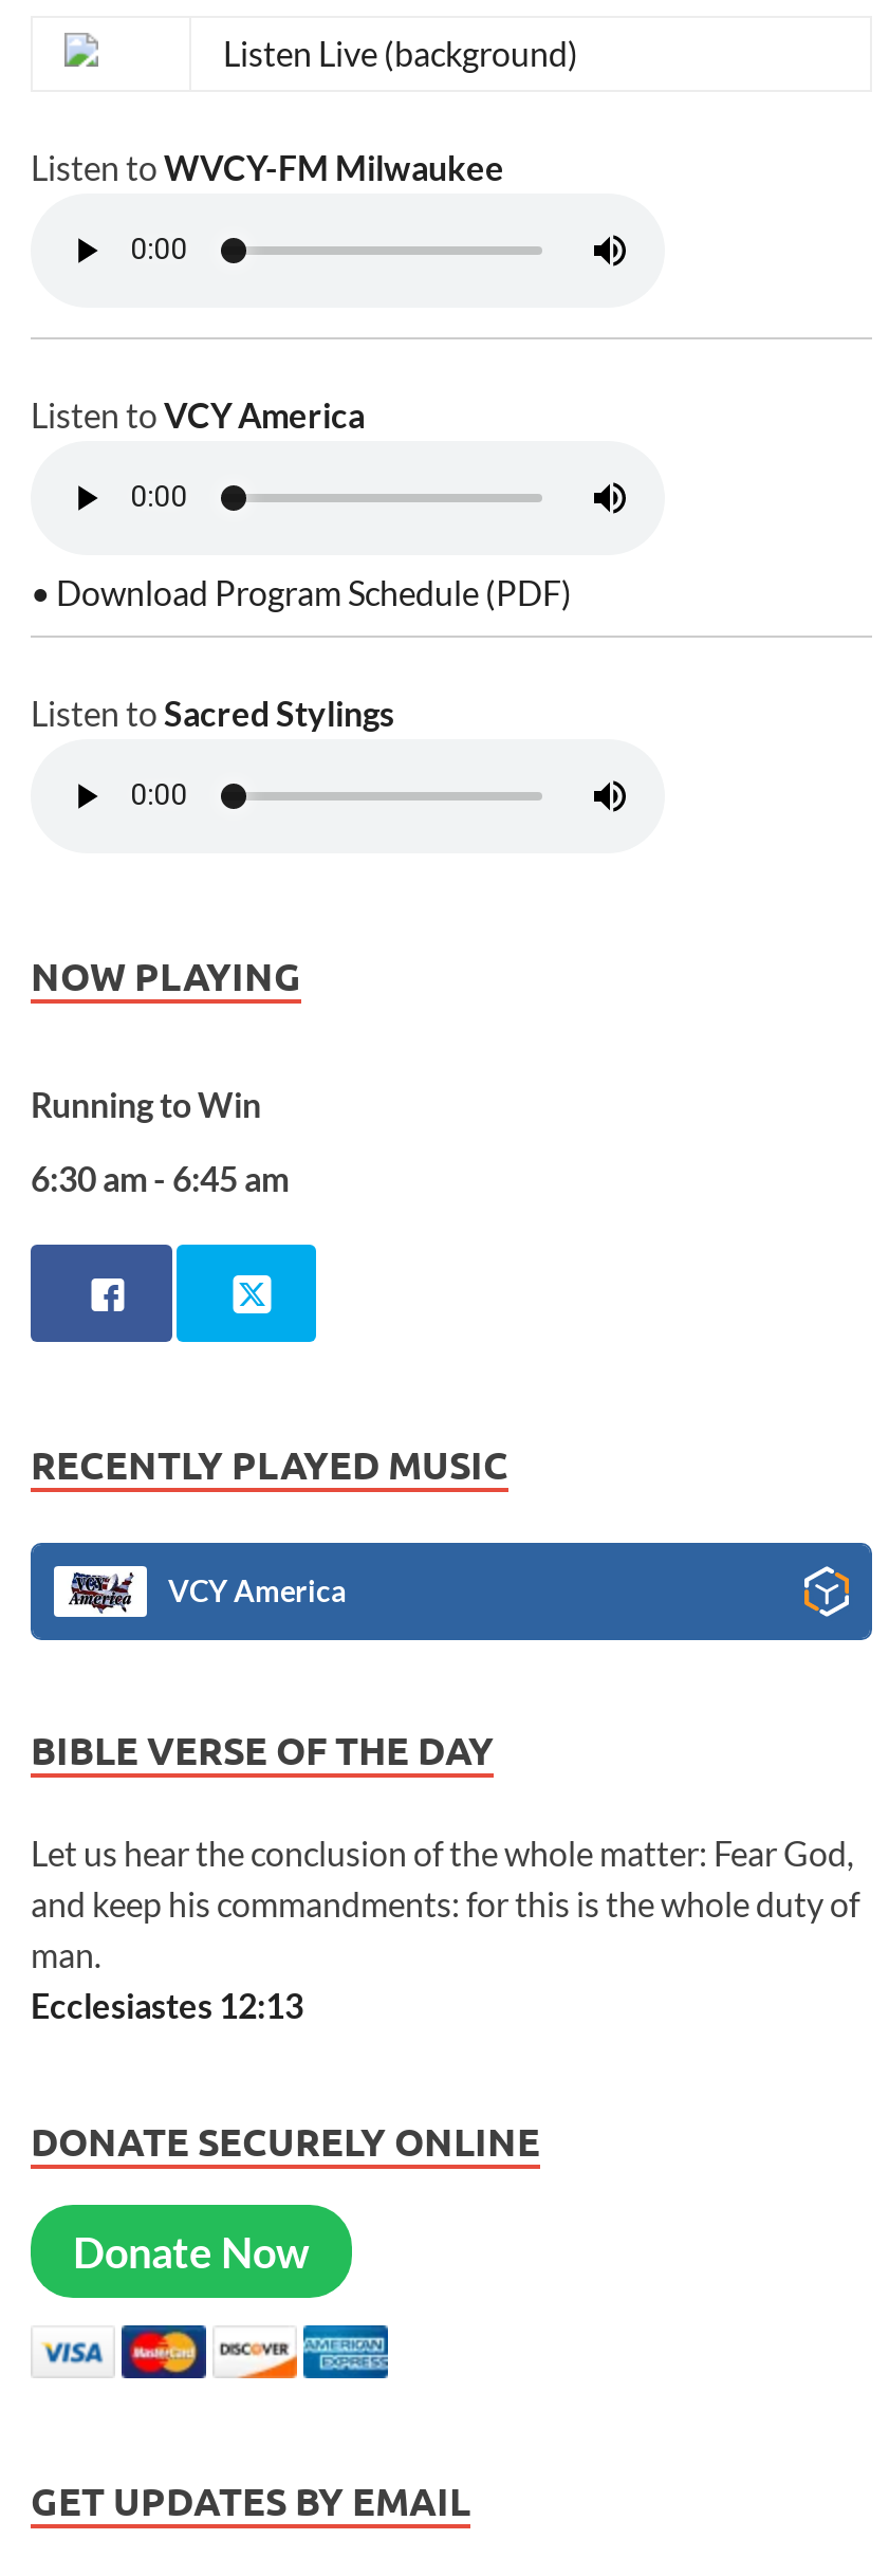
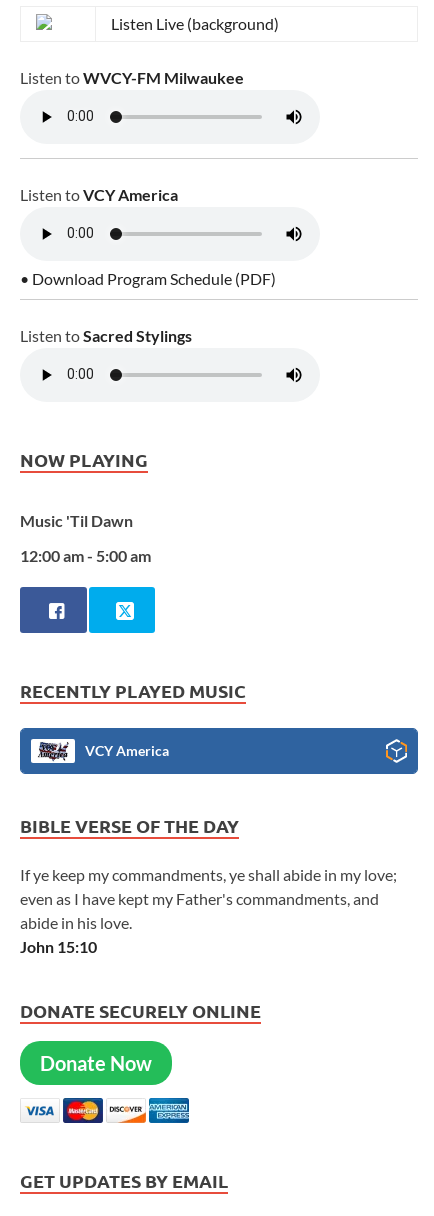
[31,1084,261,1125] Running to Win -> [20,511,133,530] Music 'Til Dawn
[31,1157,289,1197] 6:30 am - 6:45 am -> [20,546,151,565] 12:00 am - 5:00 am
[31,1833,859,2026] Let us hear the conclusion of the whole matter: Fear God, | and keep his commandments: for this is the whole duty of | man. | Ecclesiastes 12:13 -> [20,865,397,956] If ye keep my commandments, ye shall abide in my love; | even as I have kept my Father's commandments, and | abide in his love. | John 15:10

